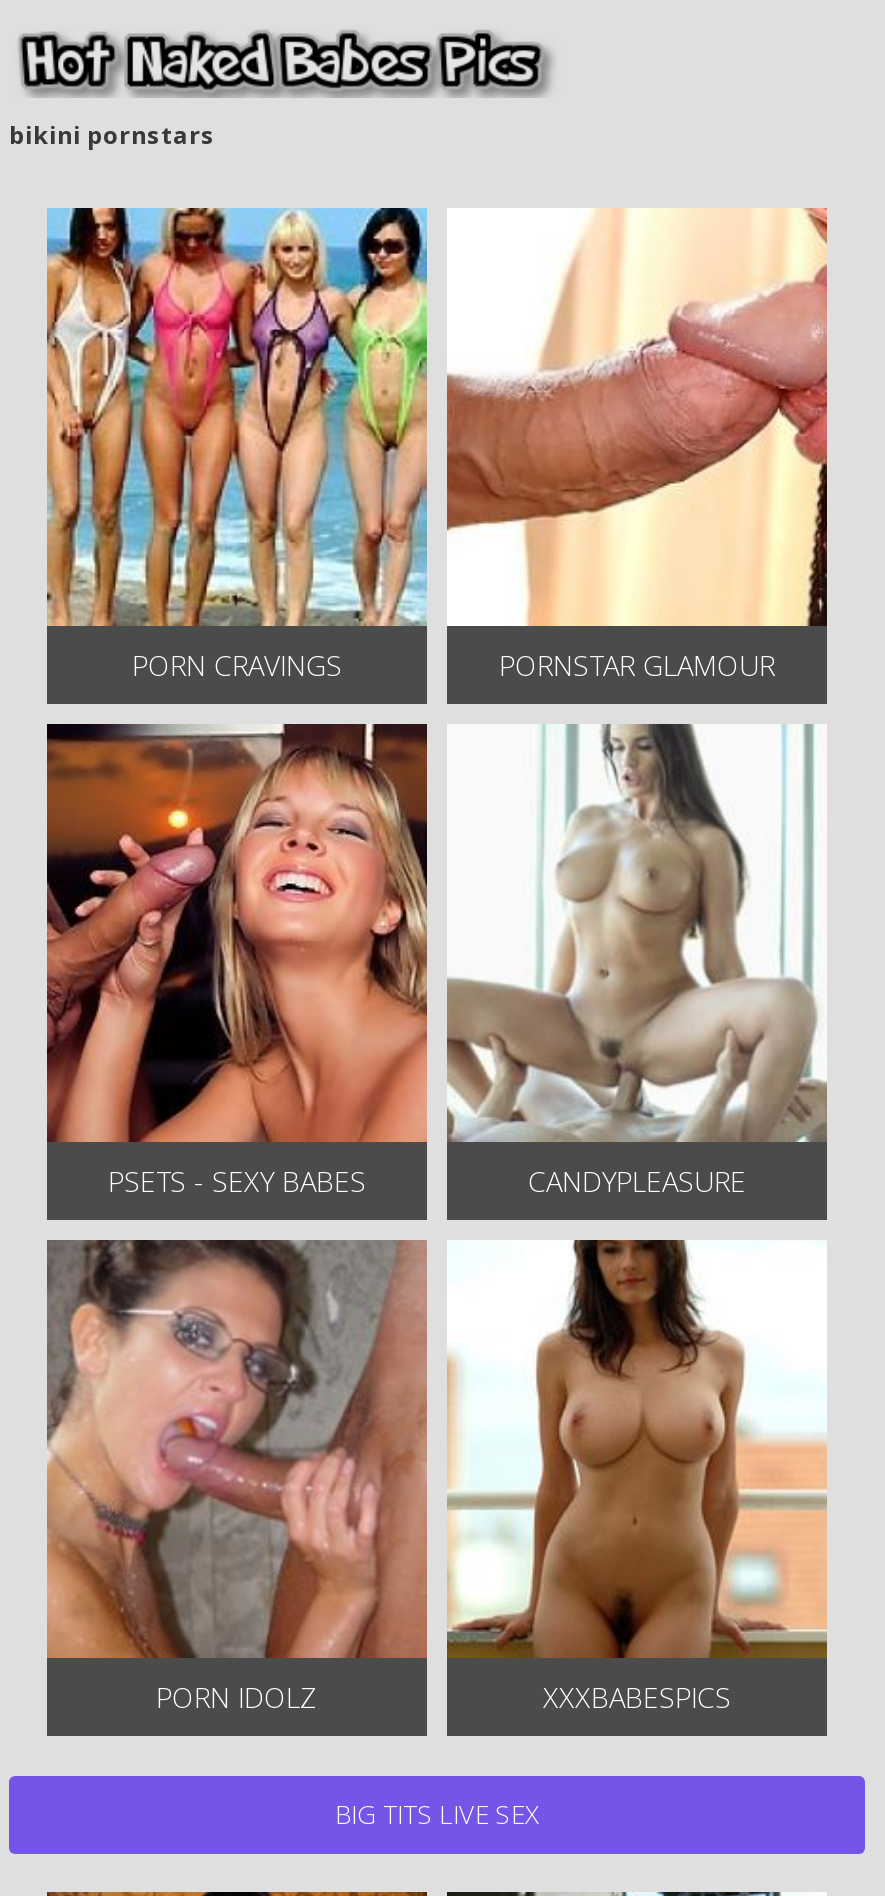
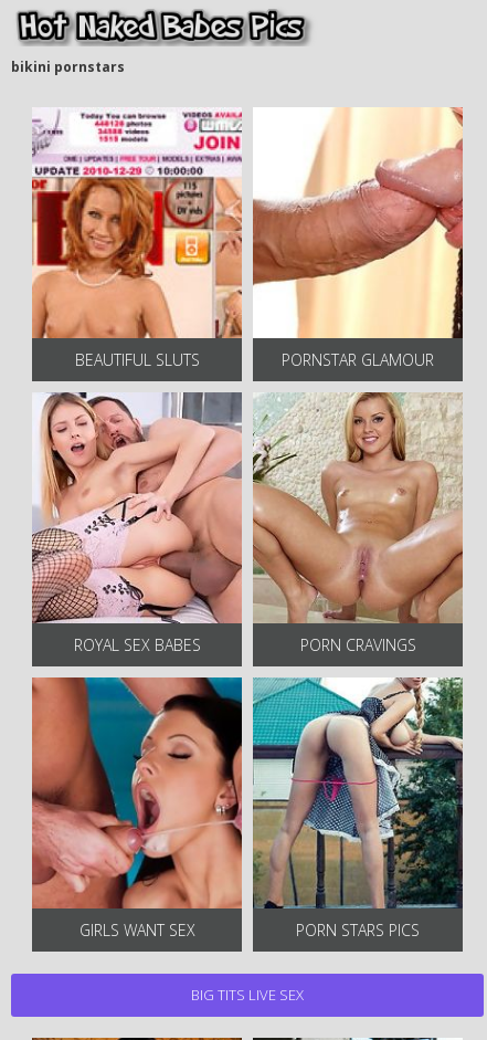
[45,206,429,628] [image] -> [32,107,243,339] [image]
moved [132,646,342,684] -> [300,634,416,655]: PORN CRAVINGS
none -> [75,349,199,370] BEAUTIFUL SLUTS
[45,722,746,1200] [image] | PSETS - SEXY BABES | CANDYPLEASURE -> [32,392,242,655] [image] | ROYAL SEX BABES
[447,724,827,1142] [image] -> [252,392,464,623] [image]
[45,1238,731,1716] [image] | PORN IDOLZ | XXXBABESPICS -> [31,676,420,940] [image] | GIRLS WANT SEX | PORN STARS PICS
[447,1238,827,1658] [image] -> [252,676,464,910] [image]

